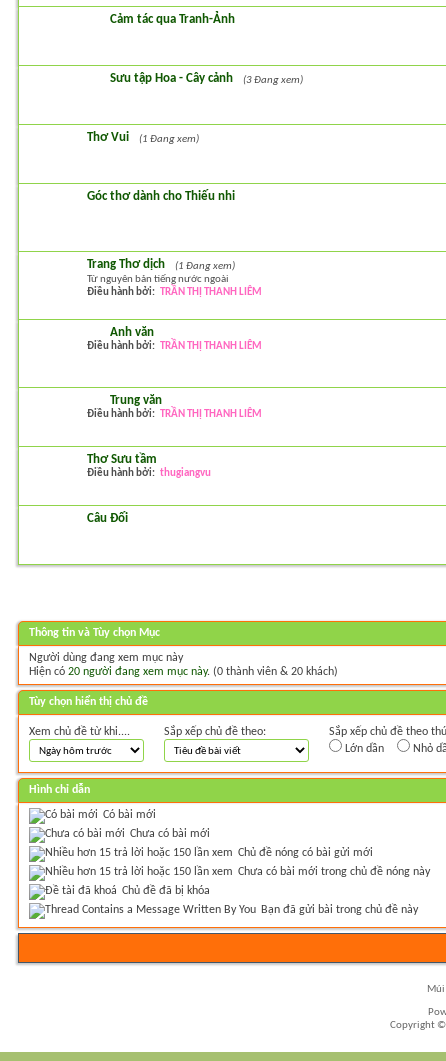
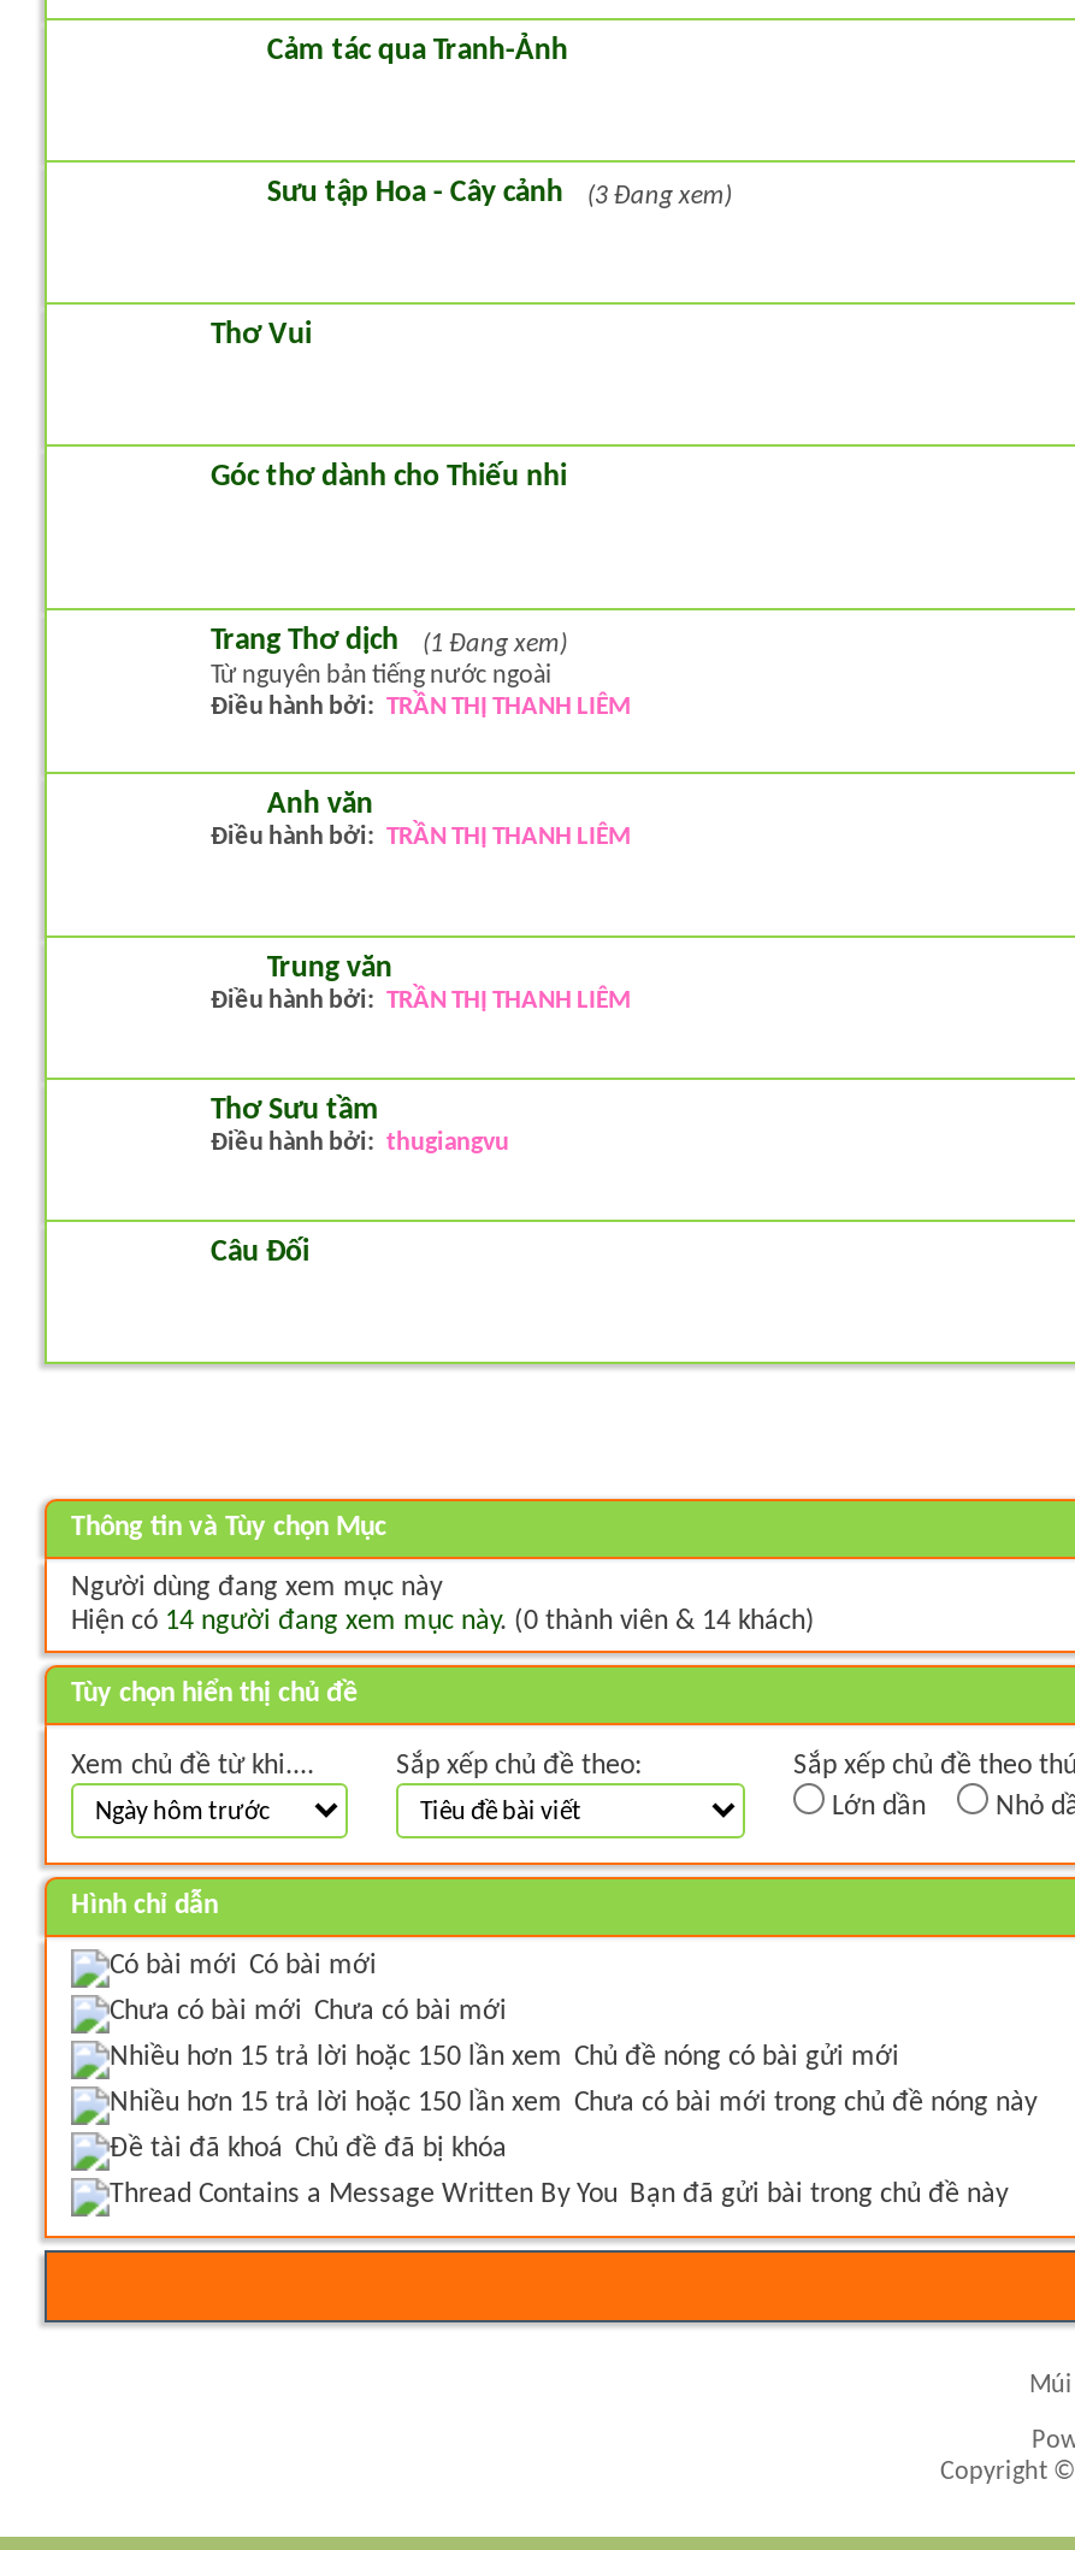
[139,134,199,145] (1 Đang xem) -> none
[29,666,338,678] Hiện có 20 người đang xem mục này. (0 thành viên & 20 khách) -> [71,1607,815,1636] Hiện có 14 người đang xem mục này. (0 thành viên & 14 khách)

